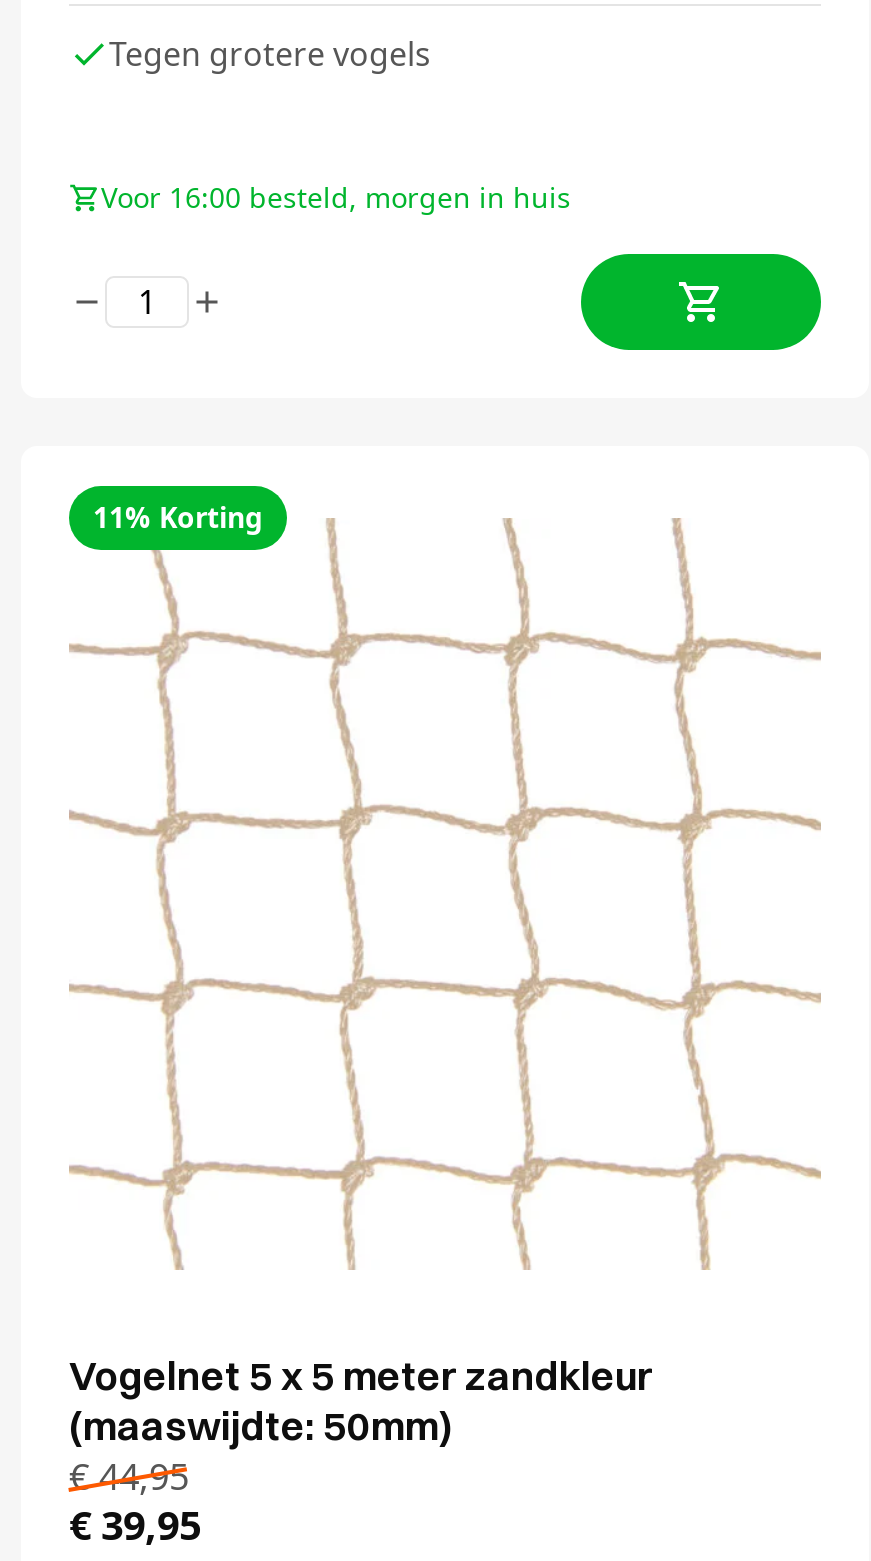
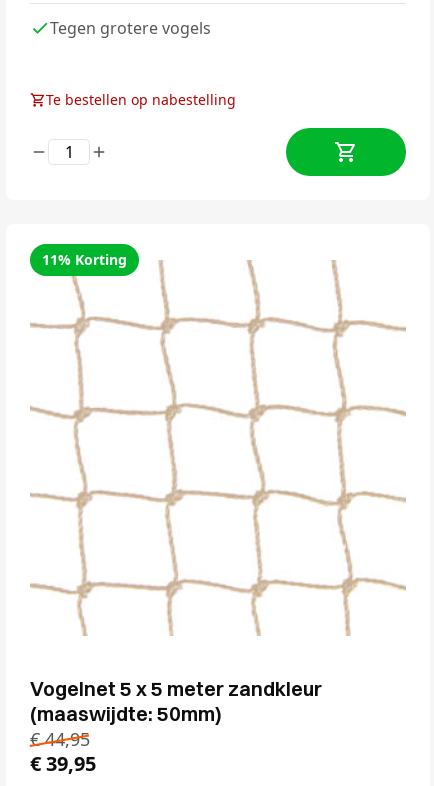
[101,178,571,216] Voor 16:00 besteld, morgen in huis -> [46,90,236,109] Te bestellen op nabestelling

